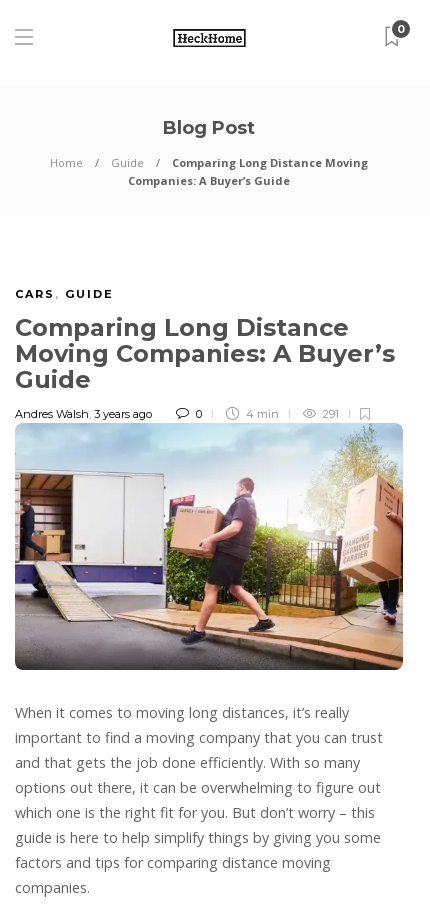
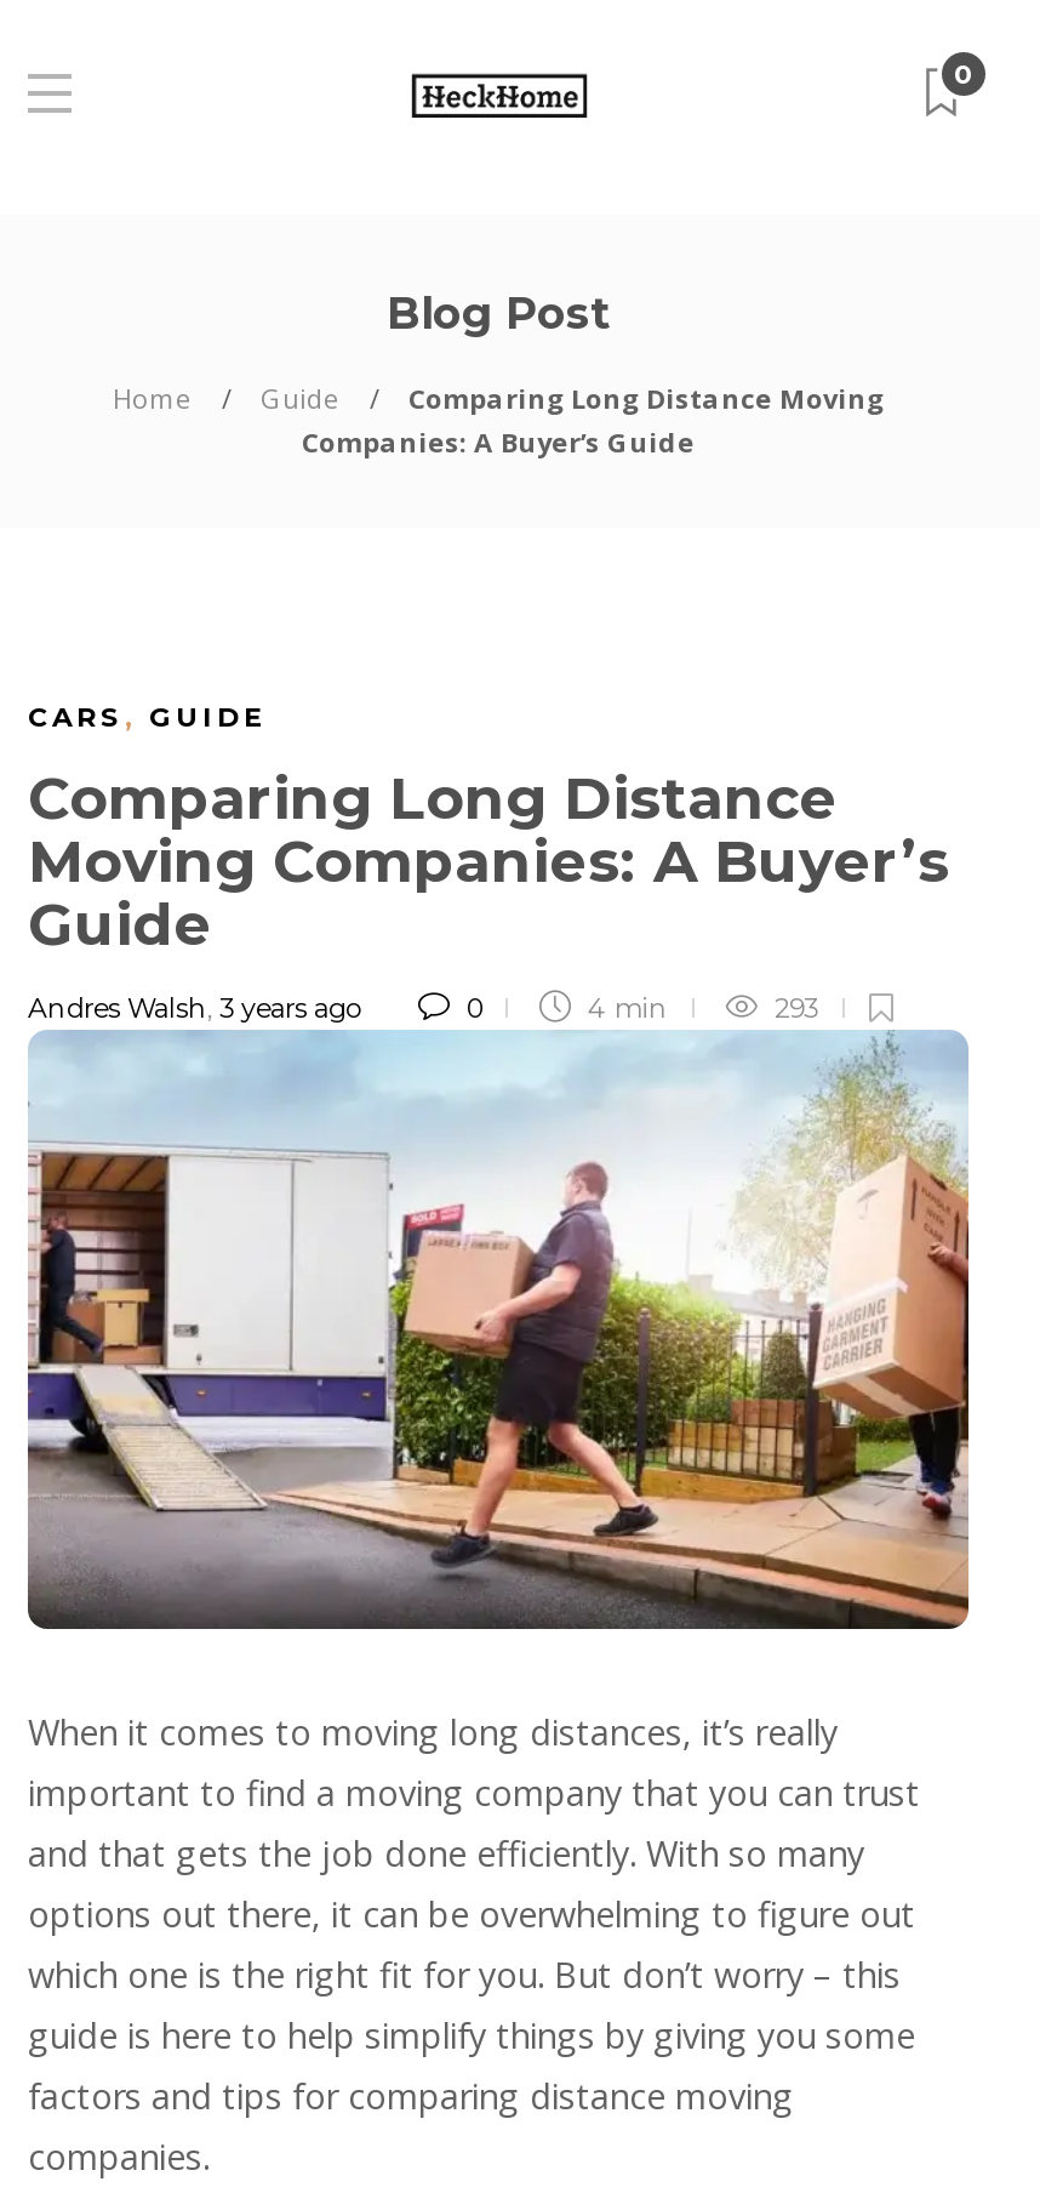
[320,407,339,421] 291 -> [767,991,818,1025] 293

